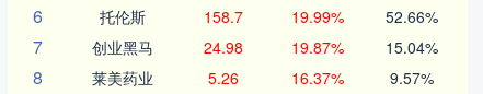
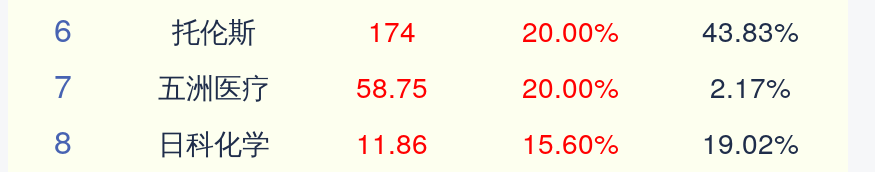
[204,6,244,28] 158.7 -> [368,11,416,51] 174
[291,6,344,28] 19.99% -> [522,11,618,51] 20.00%
[386,6,438,28] 52.66% -> [702,11,798,51] 43.83%
[93,36,438,58] 创业黑马 | 24.98 | 19.87% | 15.04% -> [158,67,790,107] 五洲医疗 | 58.75 | 20.00% | 2.17%
[93,67,434,89] 莱美药业 | 5.26 | 16.37% | 9.57% -> [158,123,798,163] 日科化学 | 11.86 | 15.60% | 19.02%

